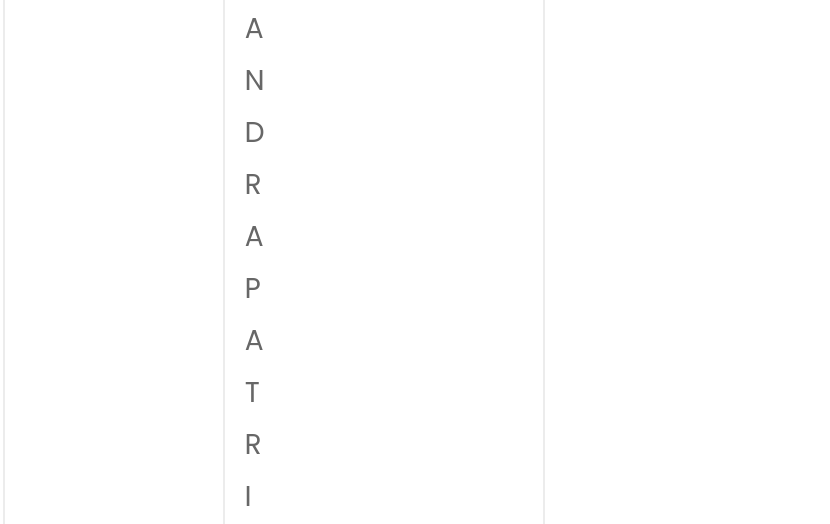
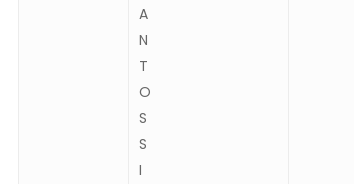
[245,112,265,360] D | R | A | P | A -> none
moved [245,372,263,412] -> [139,56,148,76]: T
[245,424,261,464] R -> [139,82,151,154] O | S | S

